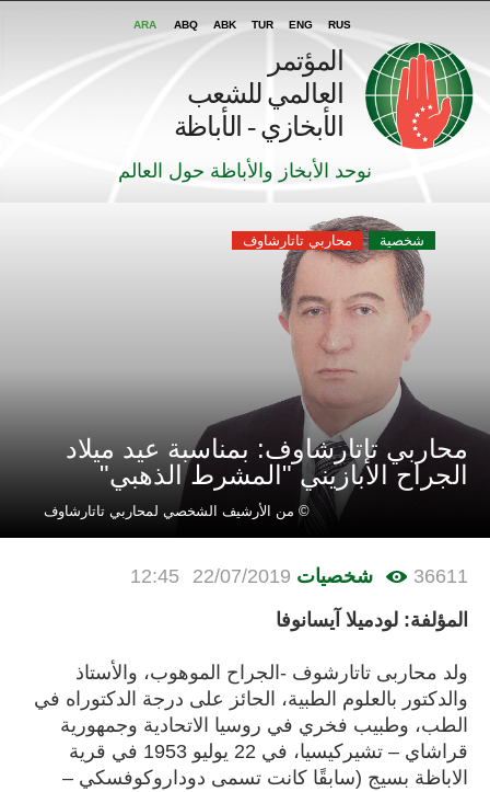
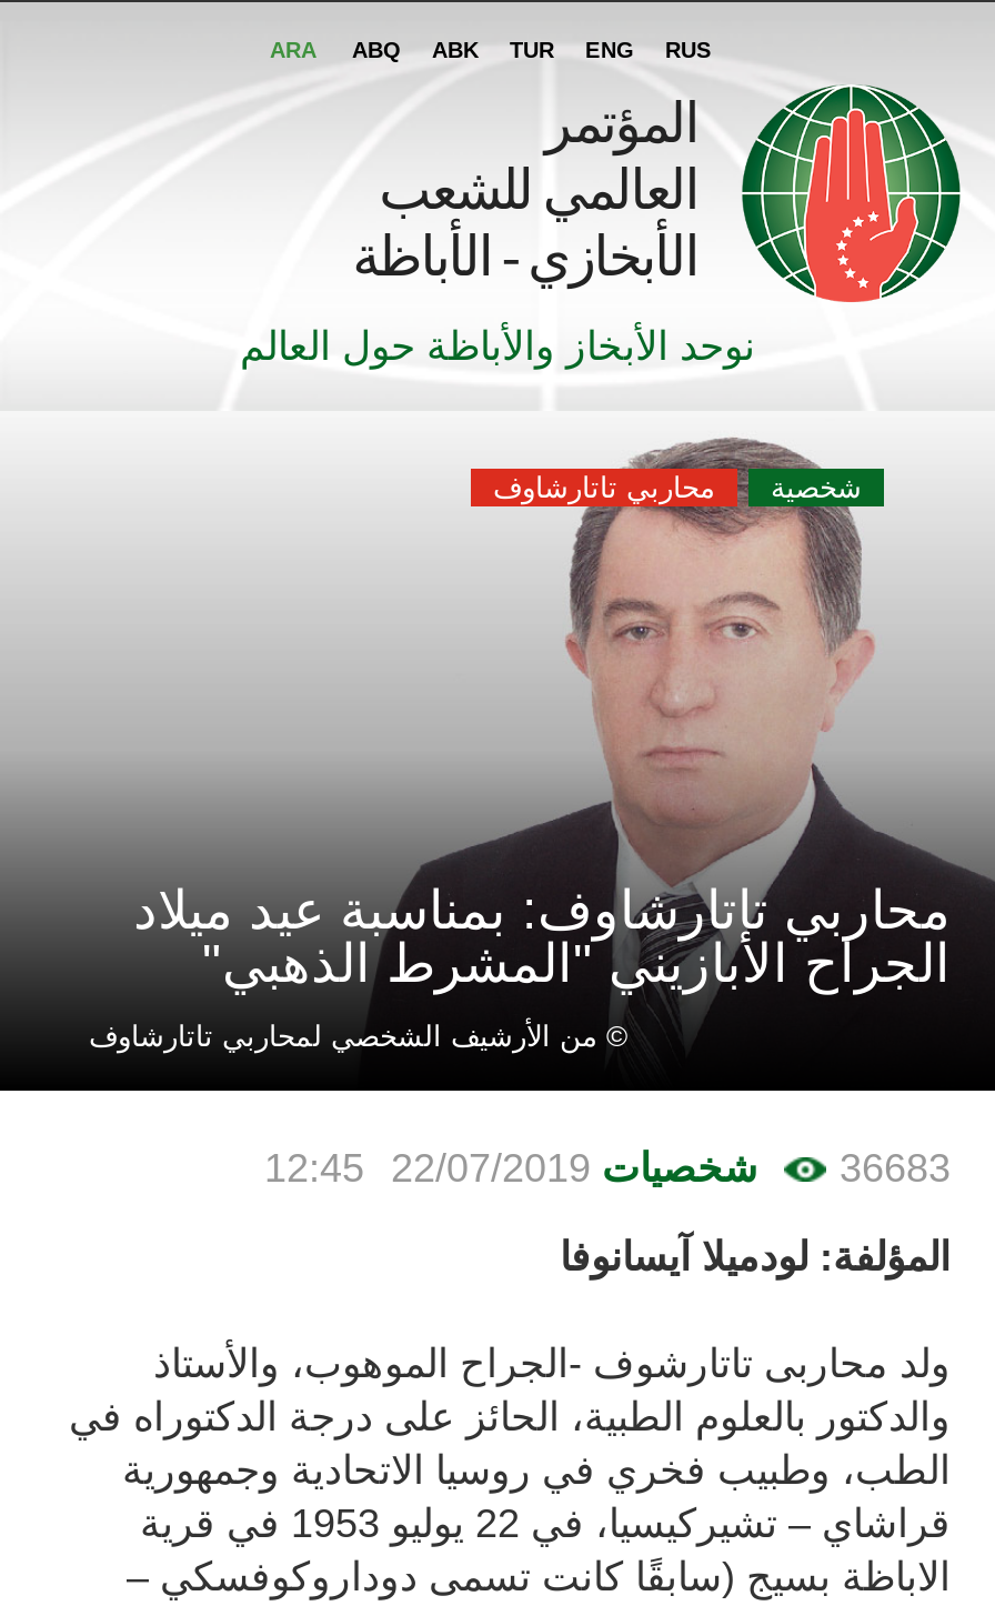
[130,565,468,587] 36611 شخصيات 22/07/2019 12:45 -> [264,1146,951,1191] 36683 شخصيات 22/07/2019 12:45

